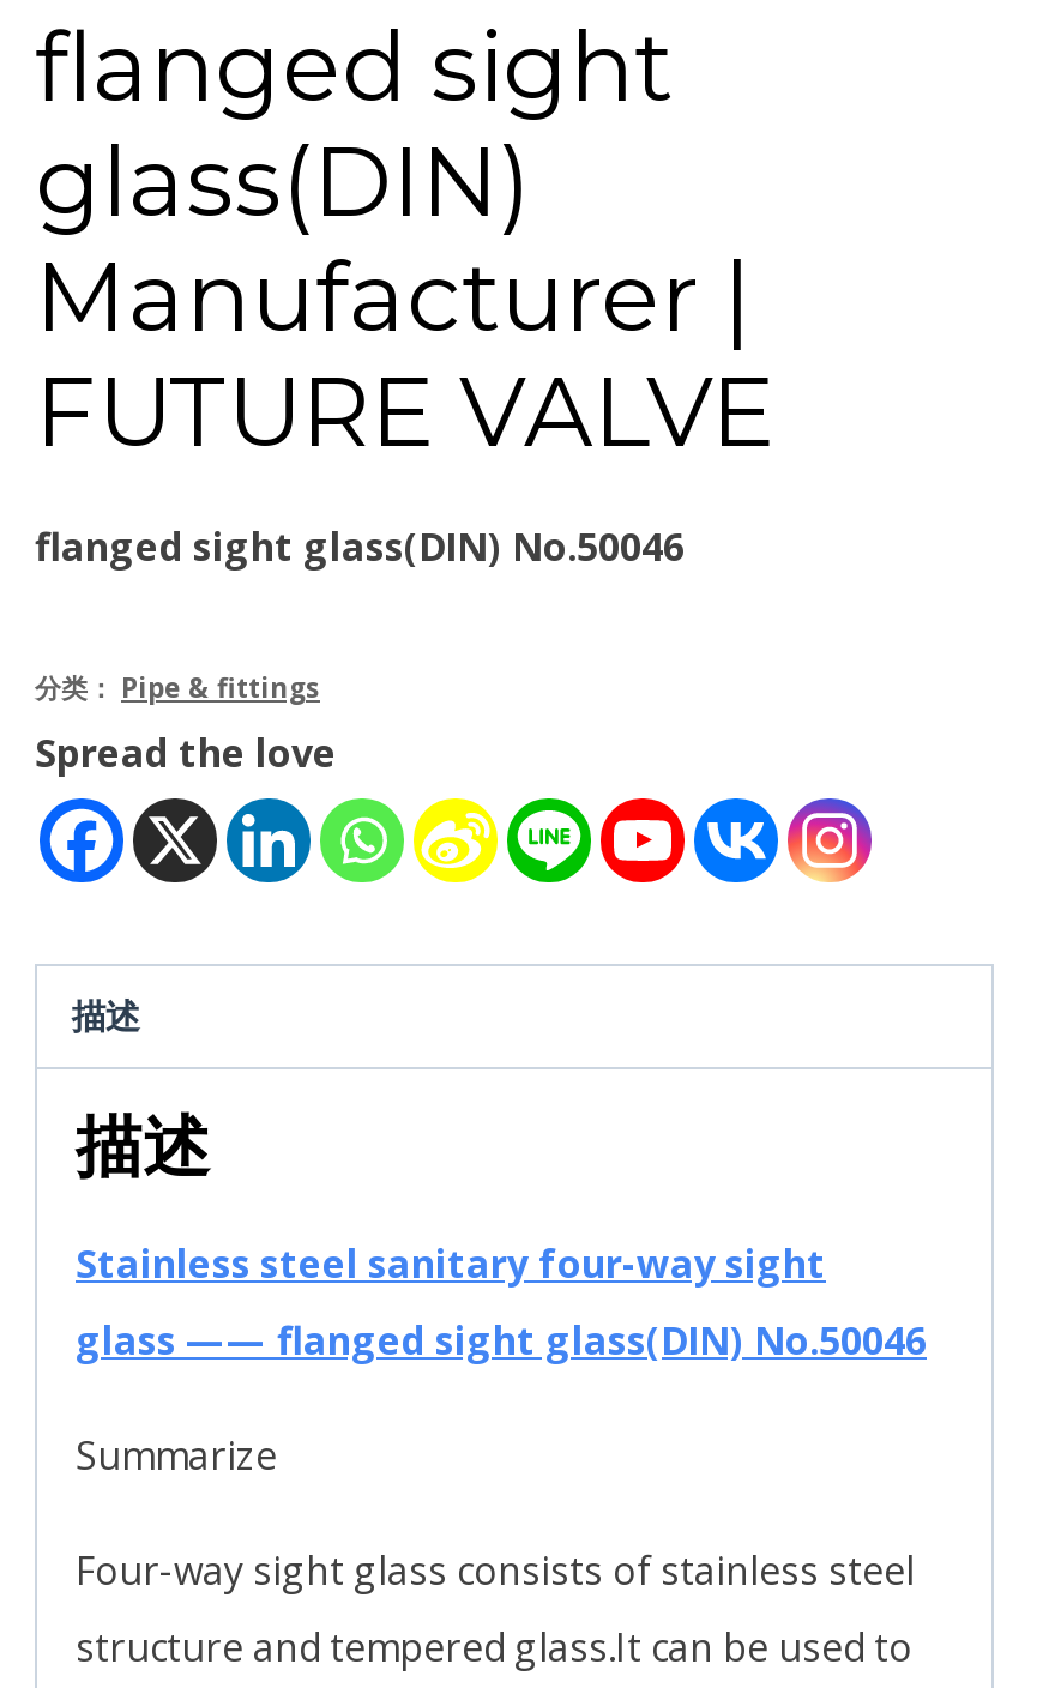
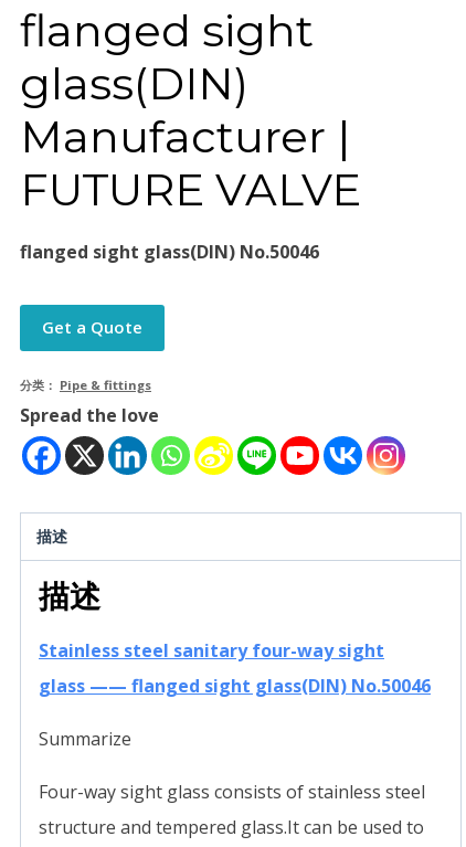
none -> [42,316,142,338] Get a Quote

